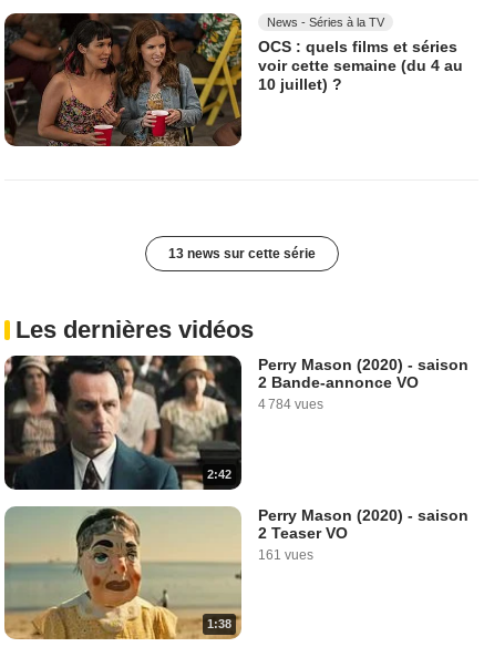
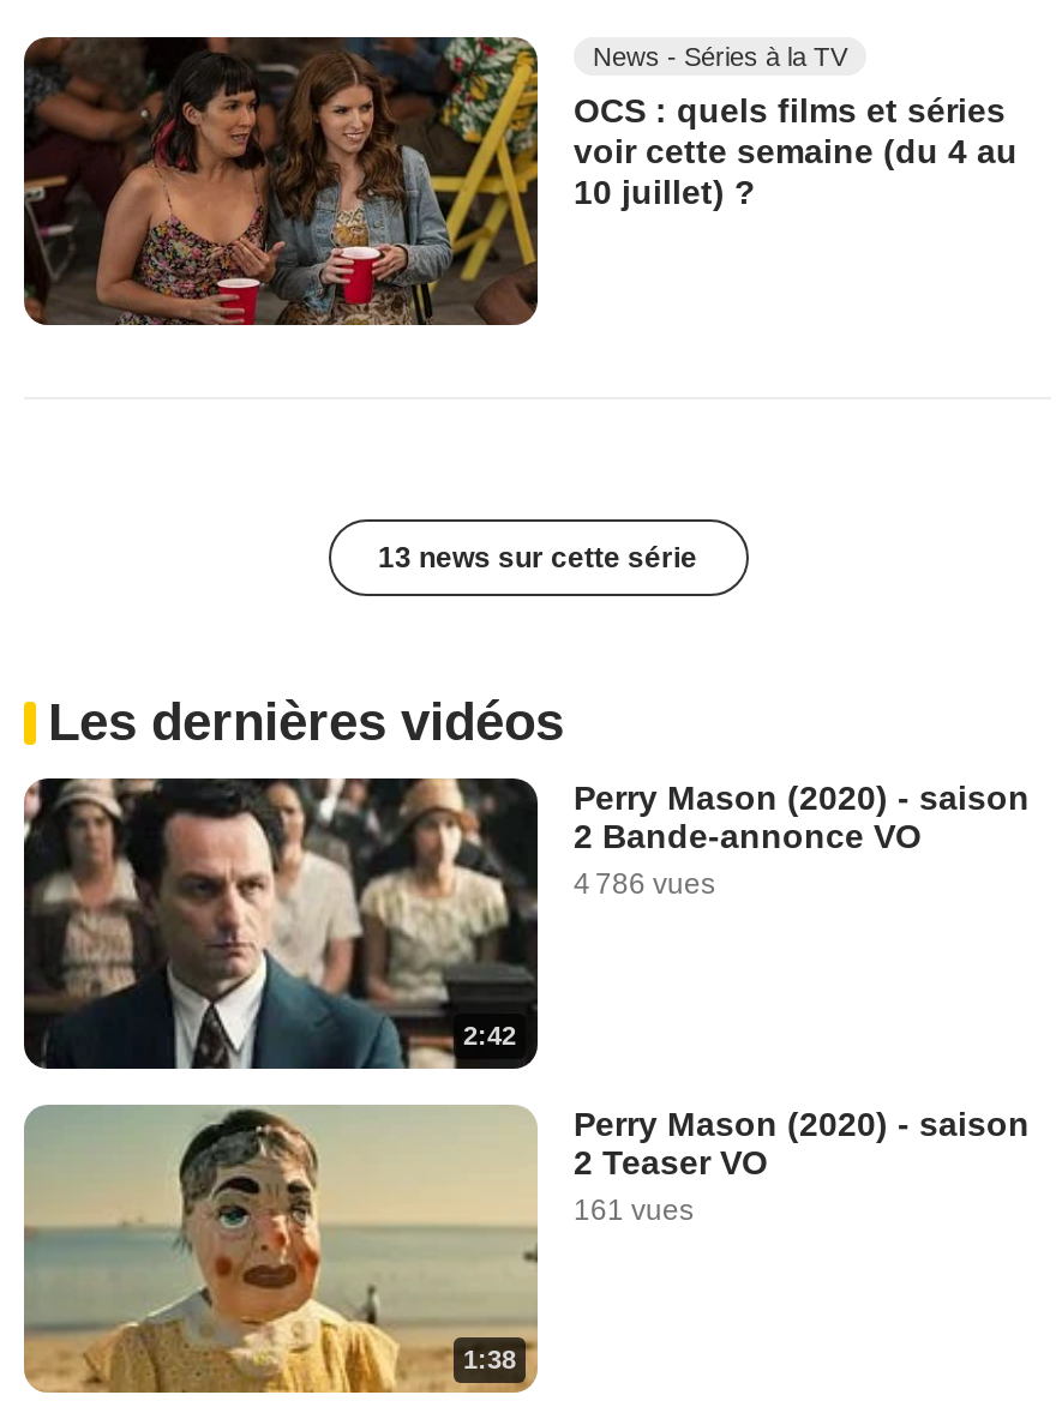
[258,397,323,412] 4 784 vues -> [574,868,715,901] 4 786 vues

